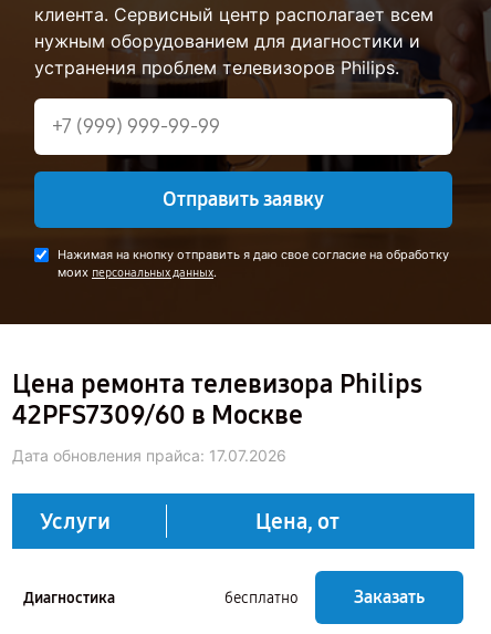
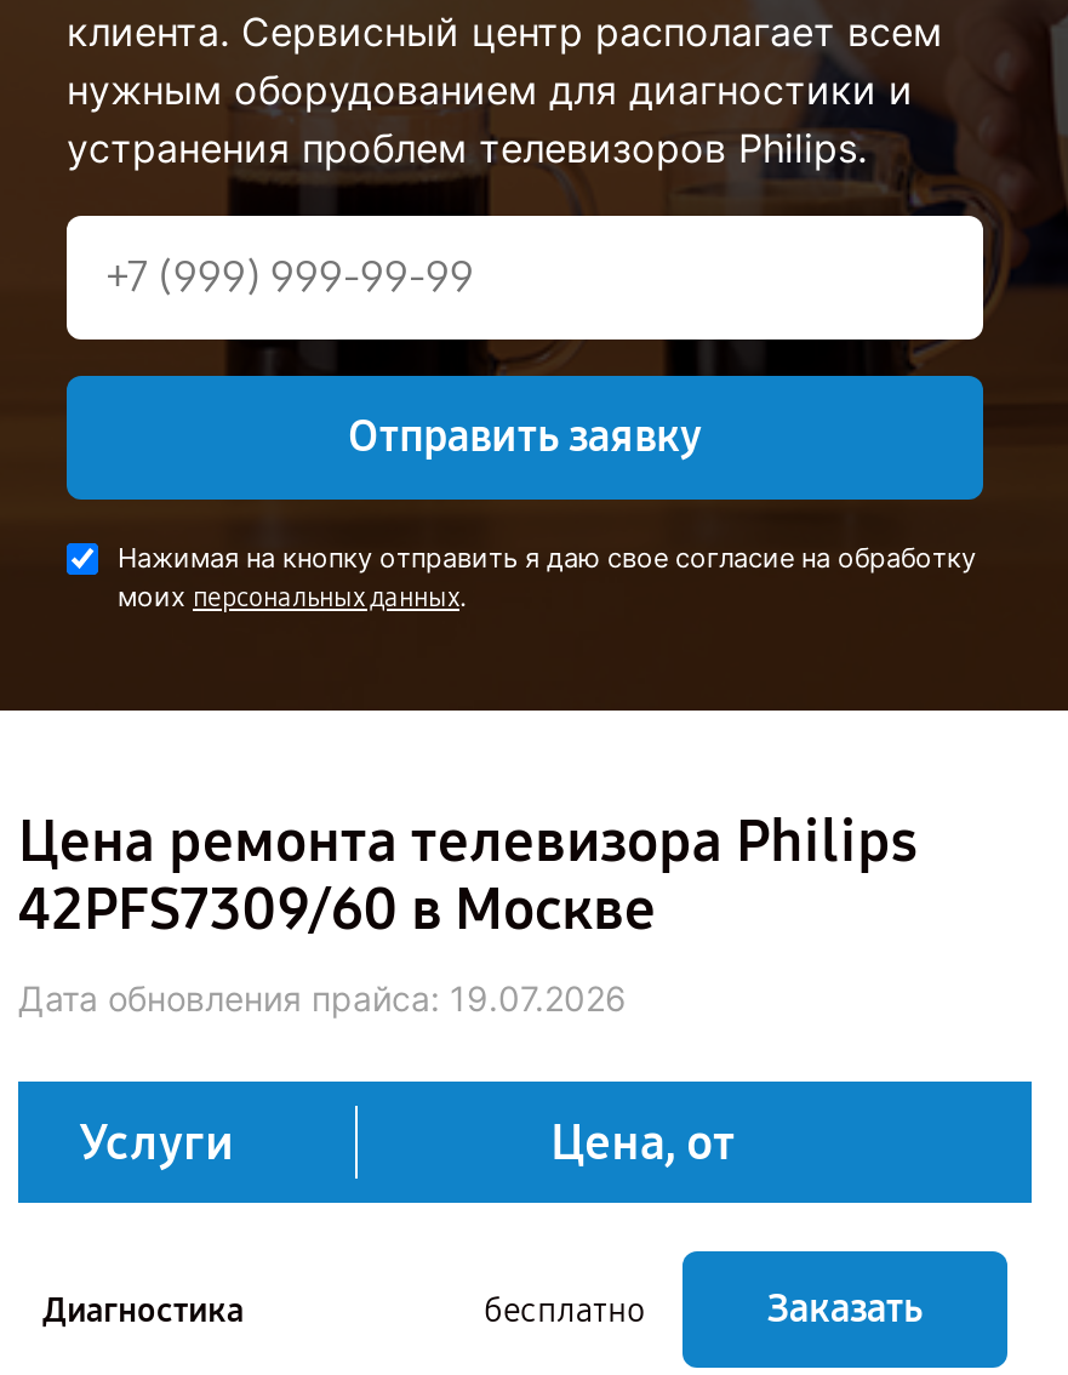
[12,446,286,465] Дата обновления прайса: 17.07.2026 -> [18,977,627,1019] Дата обновления прайса: 19.07.2026

